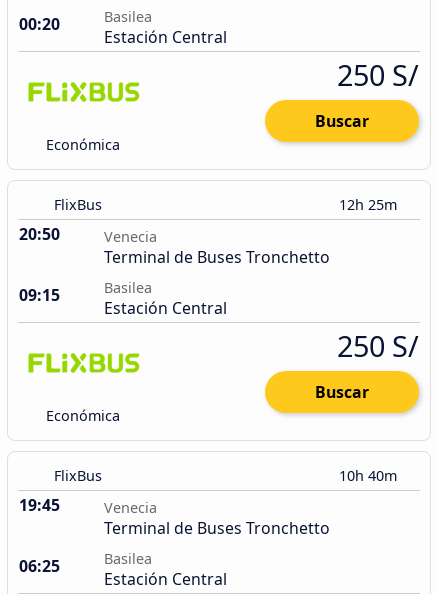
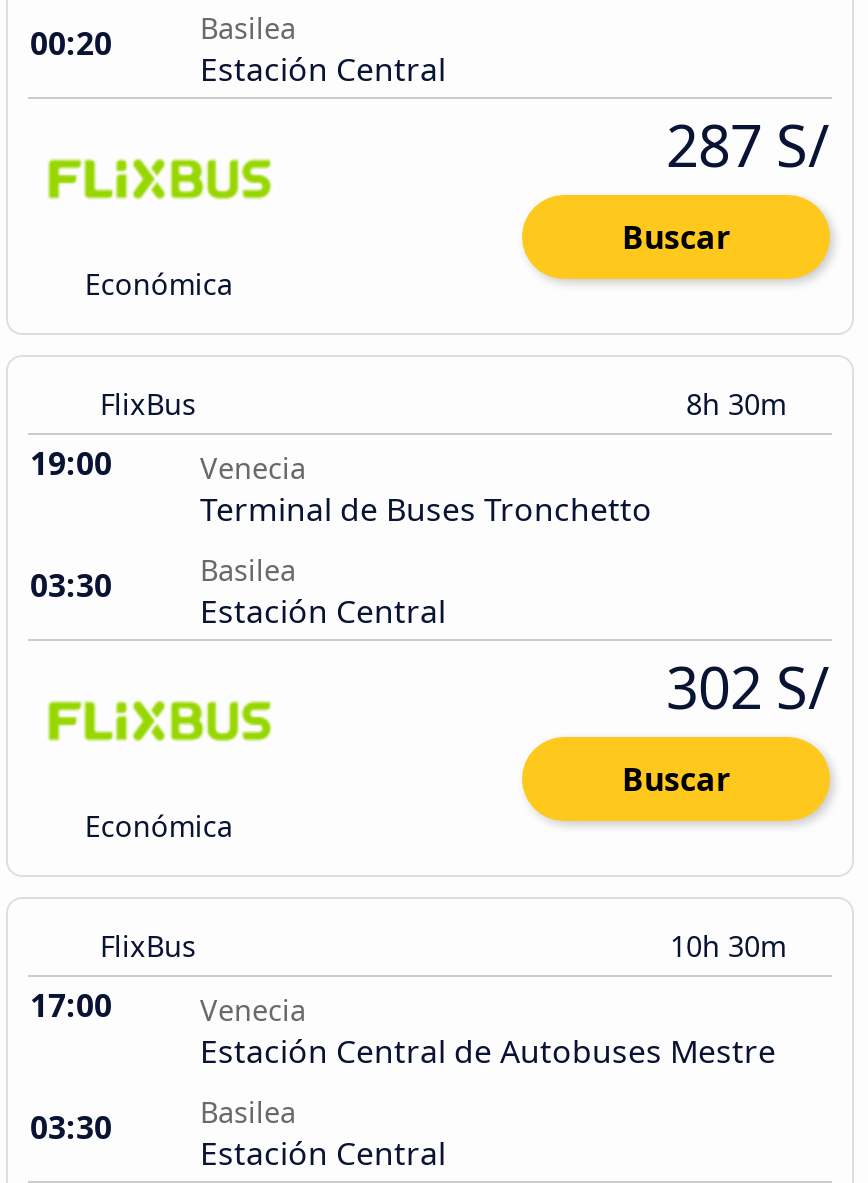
[337,55,419,94] 250 S/ -> [666,105,830,183] 287 S/
[19,195,401,245] 12h 25m | 20:50 -> [30,385,794,485] 8h 30m | 19:00
[19,284,60,306] 09:15 -> [30,563,112,607] 03:30
[337,326,419,365] 250 S/ -> [666,647,830,725] 302 S/
[339,466,401,485] 10h 40m -> [670,927,794,965] 10h 30m
[19,494,60,516] 19:45 -> [30,983,112,1027] 17:00
[104,517,330,539] Terminal de Buses Tronchetto -> [200,1029,776,1073] Estación Central de Autobuses Mestre
[19,555,60,577] 06:25 -> [30,1105,112,1149] 03:30

